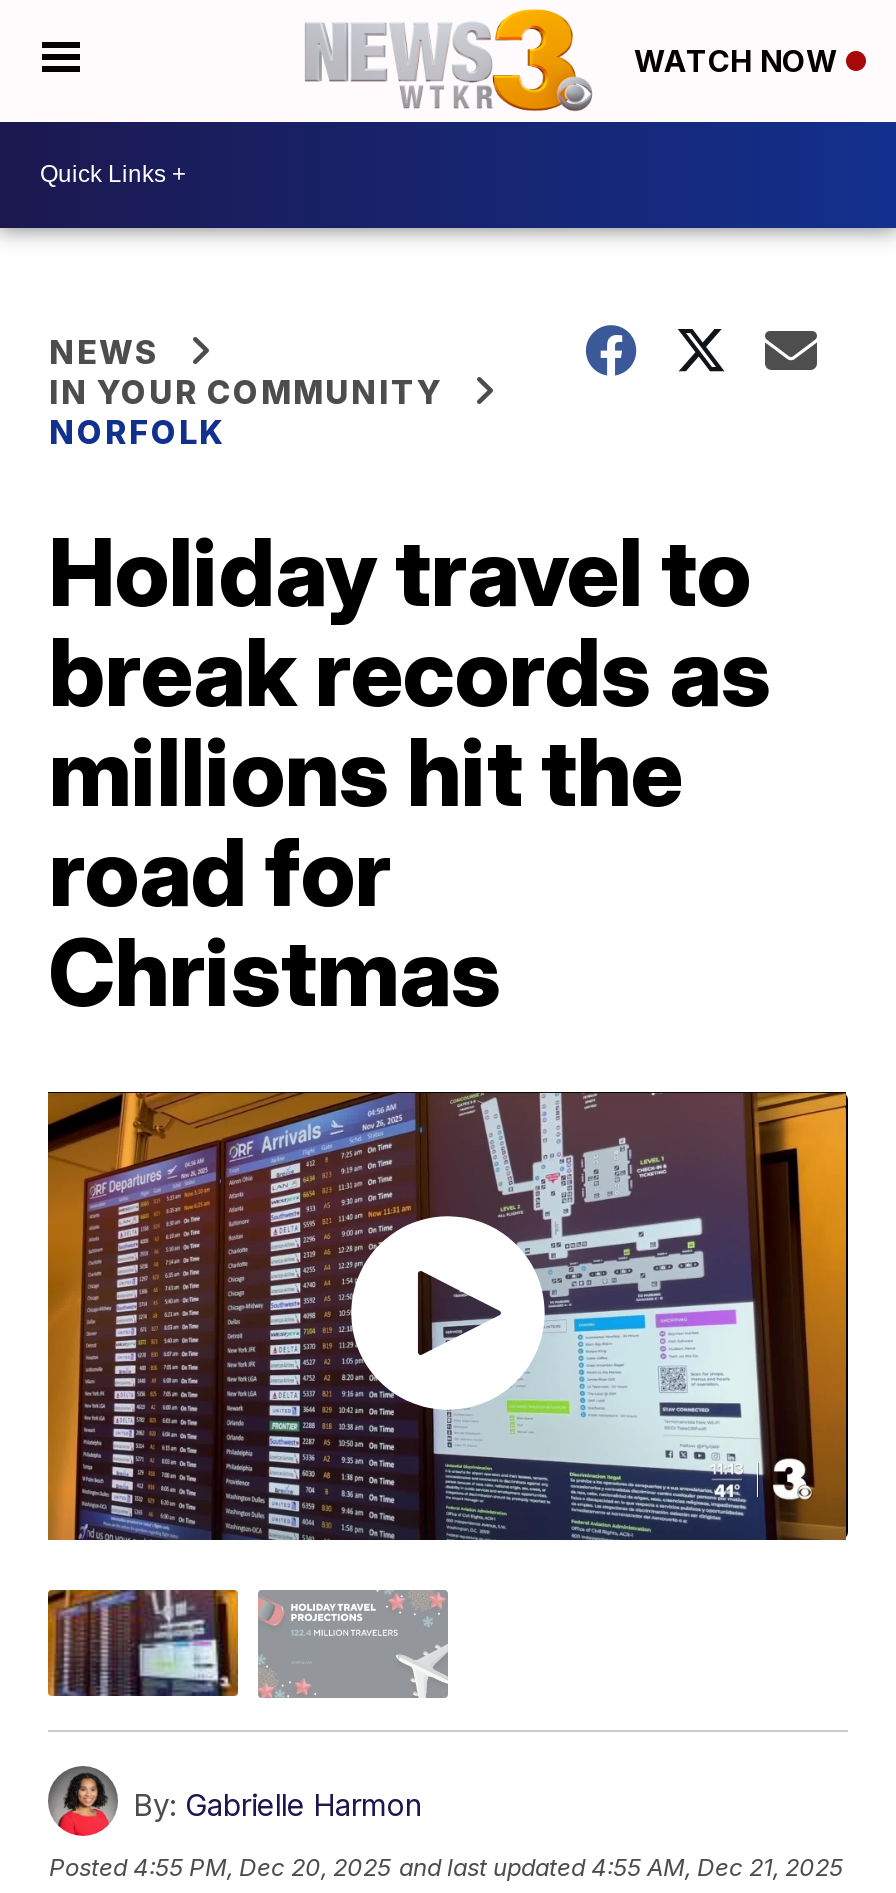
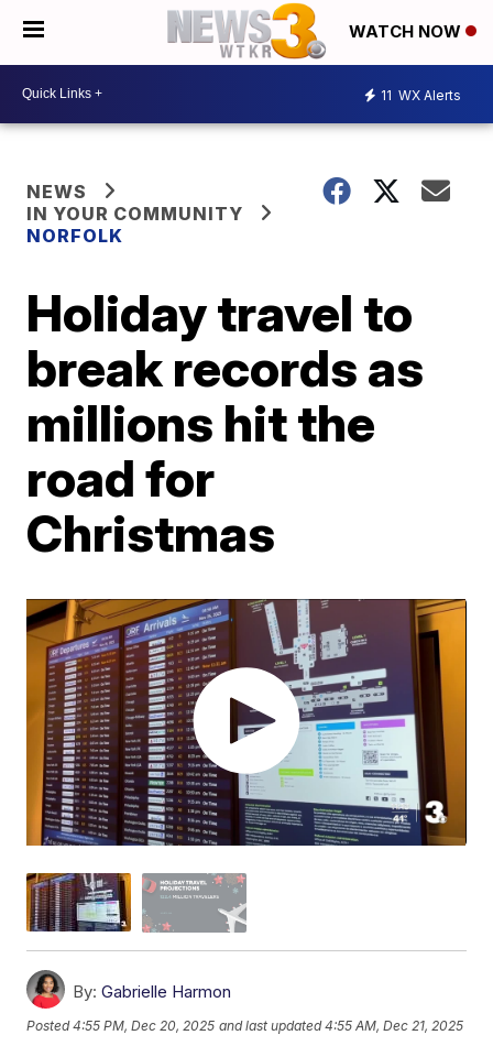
none -> [381,87,461,104] 11 WX Alerts

